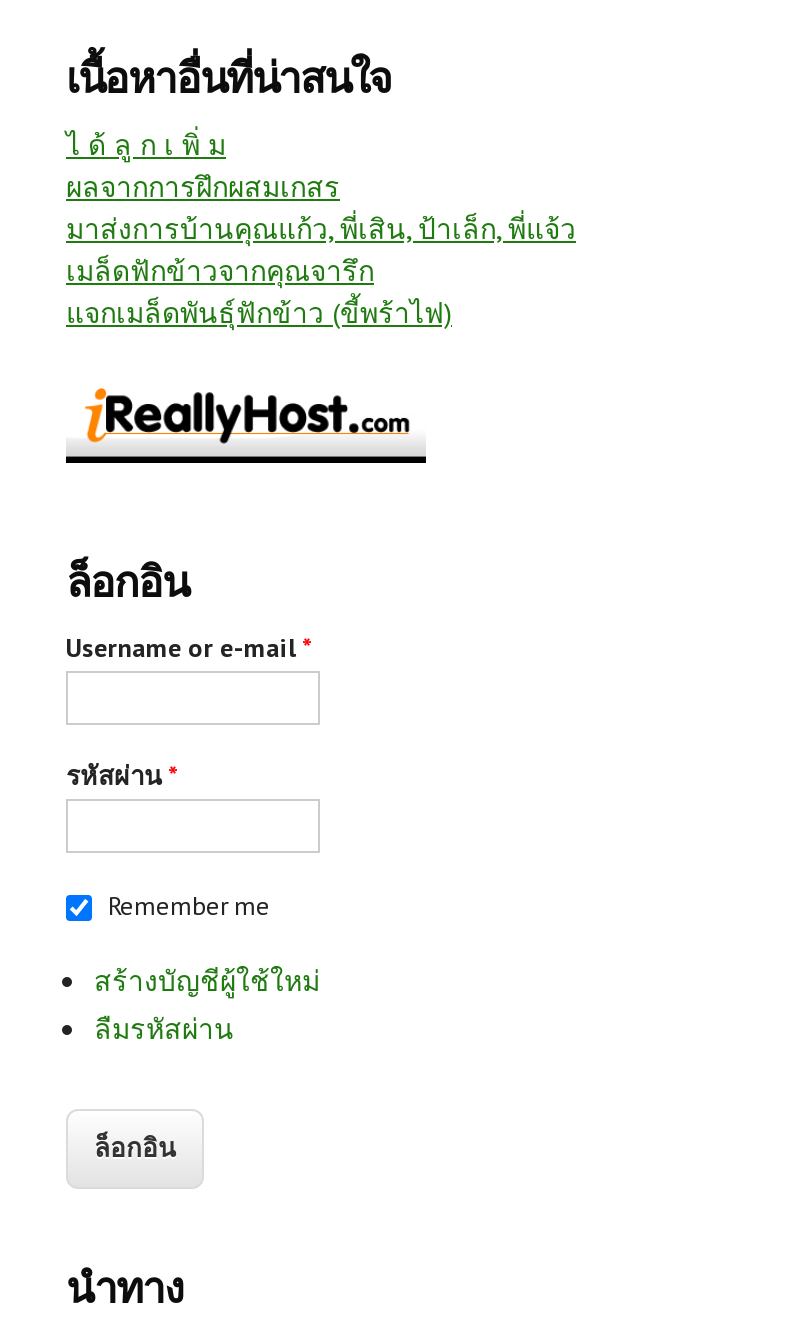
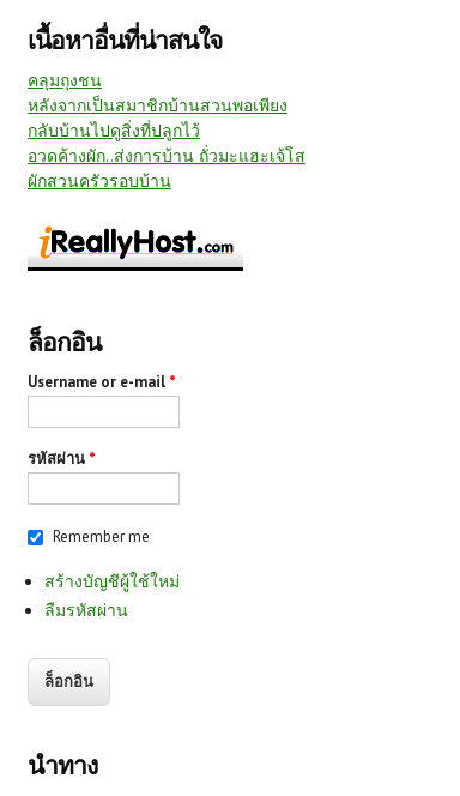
[66,127,576,331] ไ ด้ ลู ก เ พิ่ ม | ผลจากการฝึกผสมเกสร | มาส่งการบ้านคุณแก้ว, พี่เสิน, ป้าเล็ก, พี่แจ้ว | เมล็ดฟักข้าวจากคุณจารึก | แจกเมล็ดพันธุ์ฟักข้าว (ขี้พร้าไฟ) -> [28,70,305,192] คลุมถุงชน | หลังจากเป็นสมาชิกบ้านสวนพอเพียง | กลับบ้านไปดูสิ่งที่ปลูกไว้ | อวดค้างผัก..ส่งการบ้าน ถั่วมะแฮะเจ้โส | ผักสวนครัวรอบบ้าน

